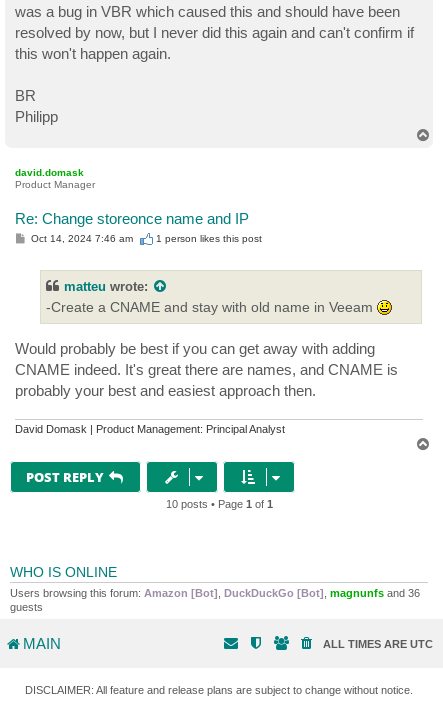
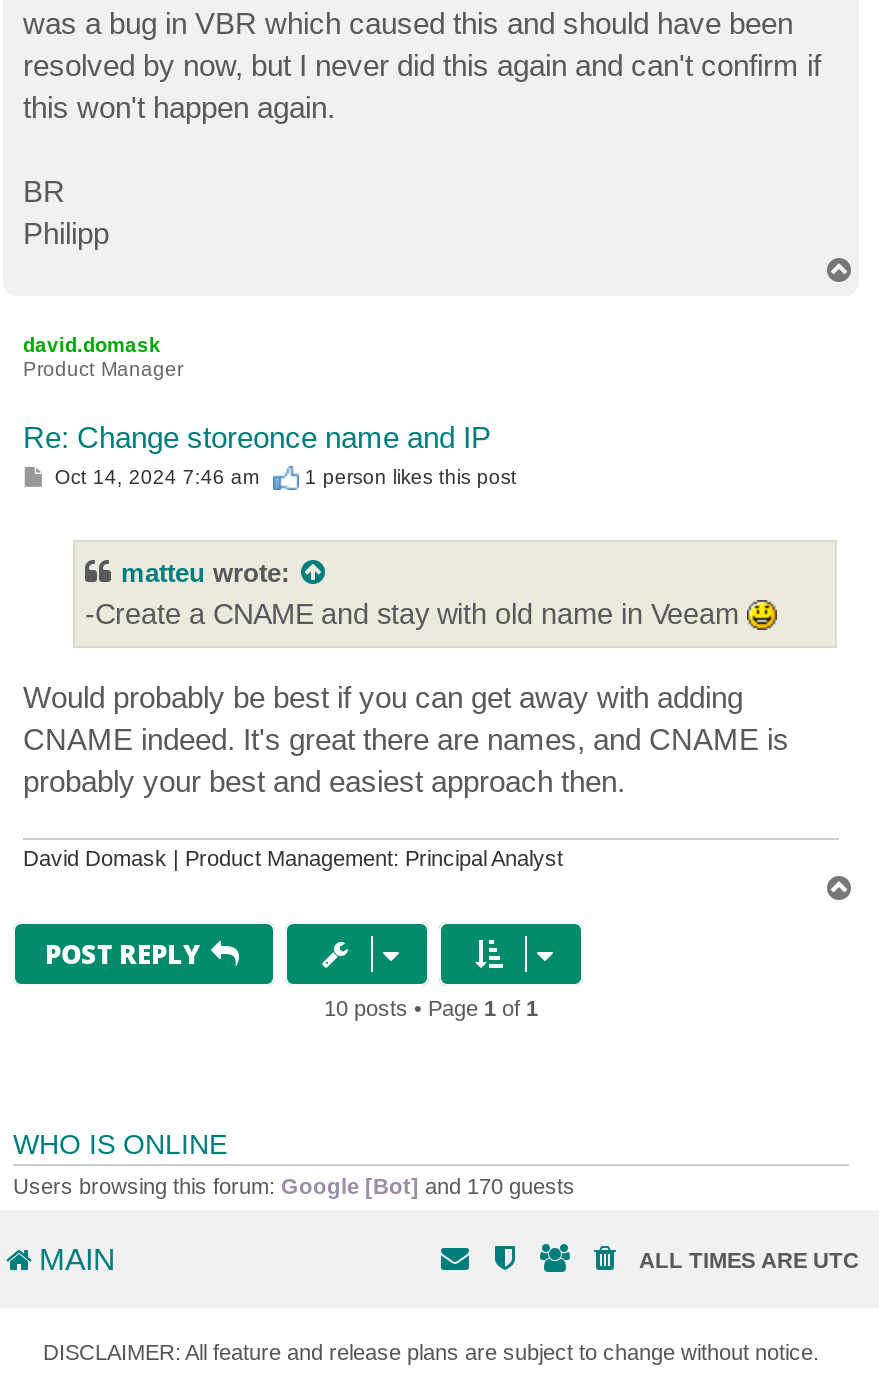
[10,587,420,613] Users browsing this forum: Amazon [Bot], DuckDuckGo [Bot], magnunfs and 36 | guests -> [13,1174,575,1198] Users browsing this forum: Google [Bot] and 170 guests

